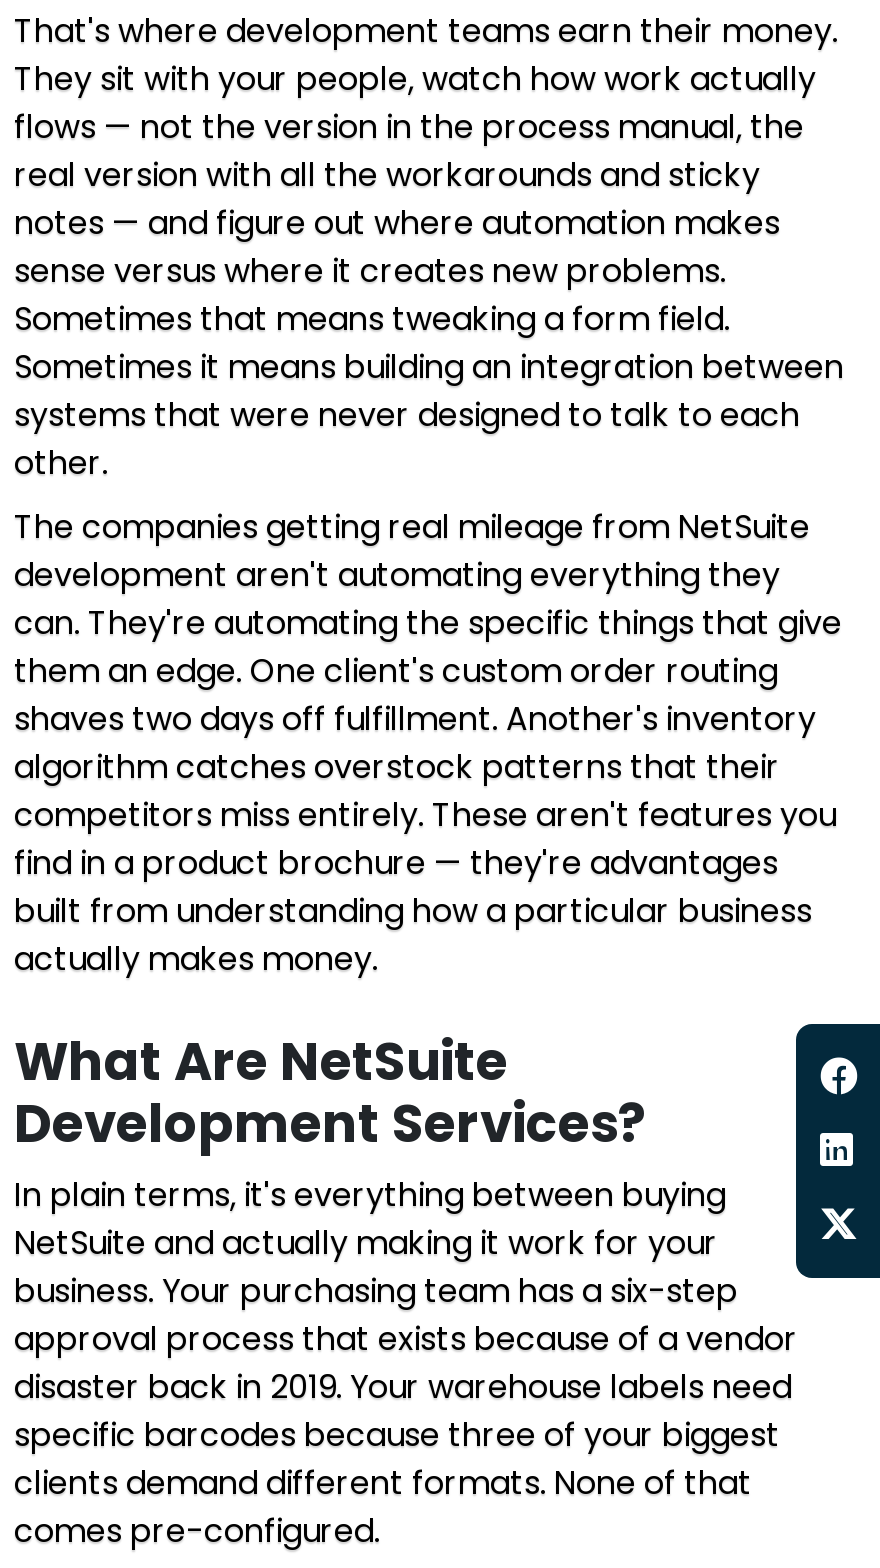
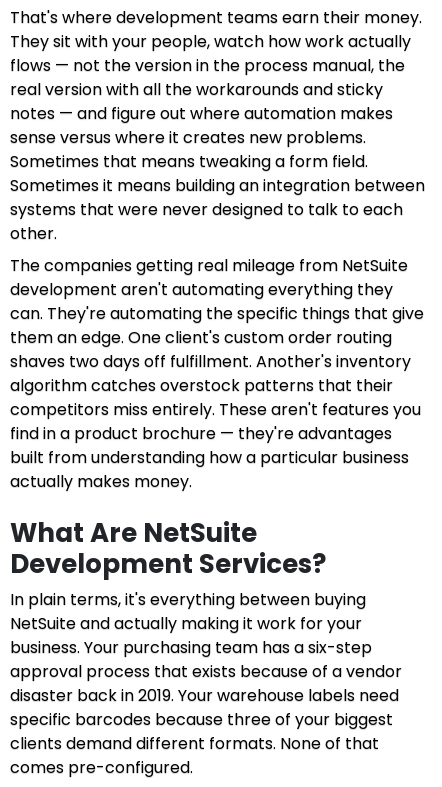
[794,1022,874,1280] [image] -> none

